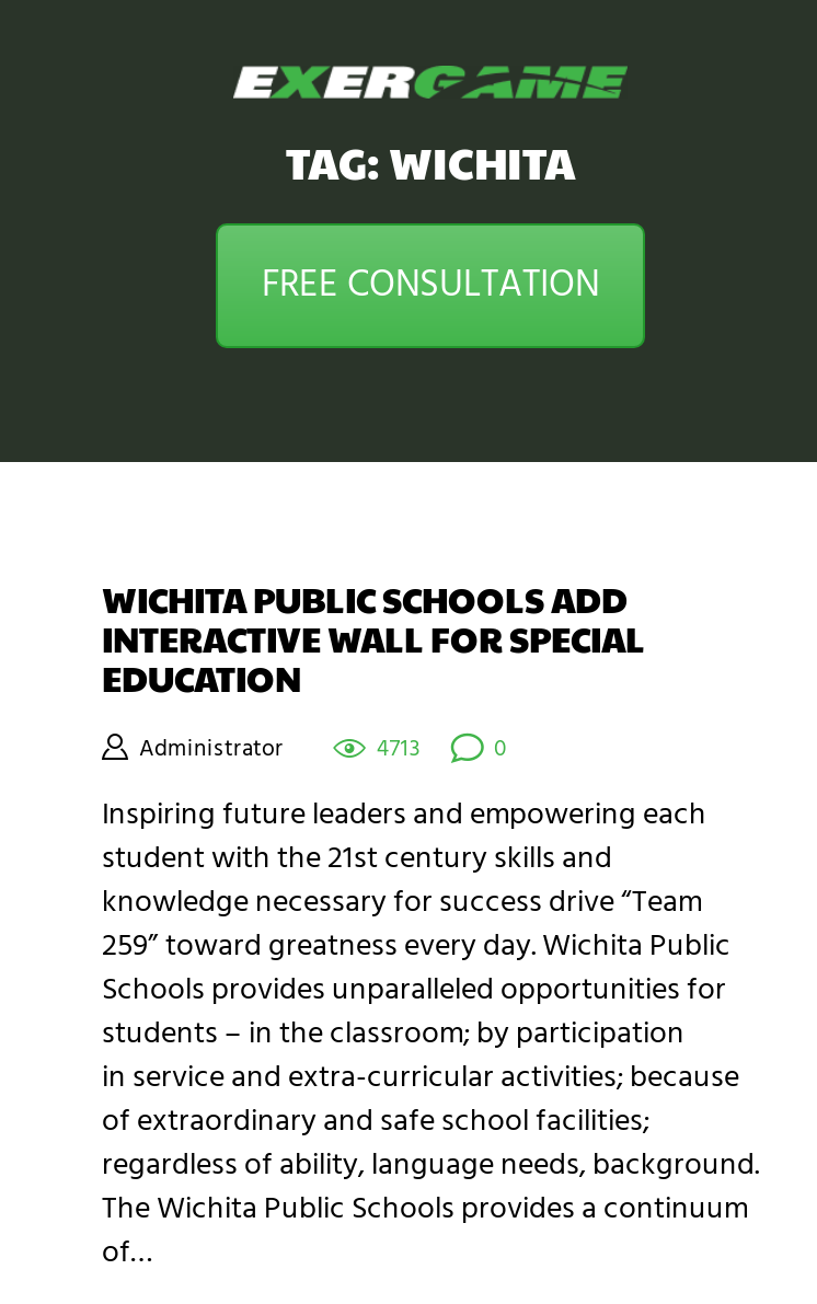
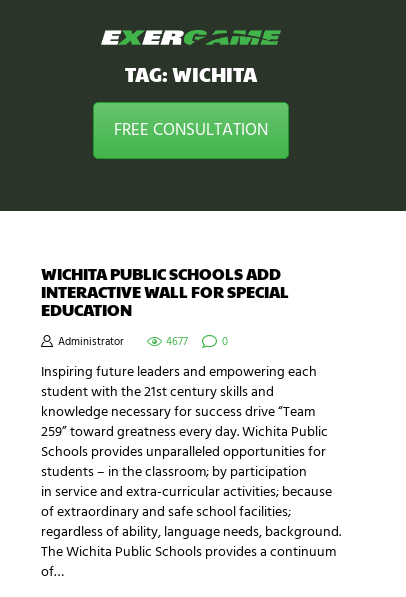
[377,731,507,769] 4713 0 -> [166,334,228,351] 4677 0

